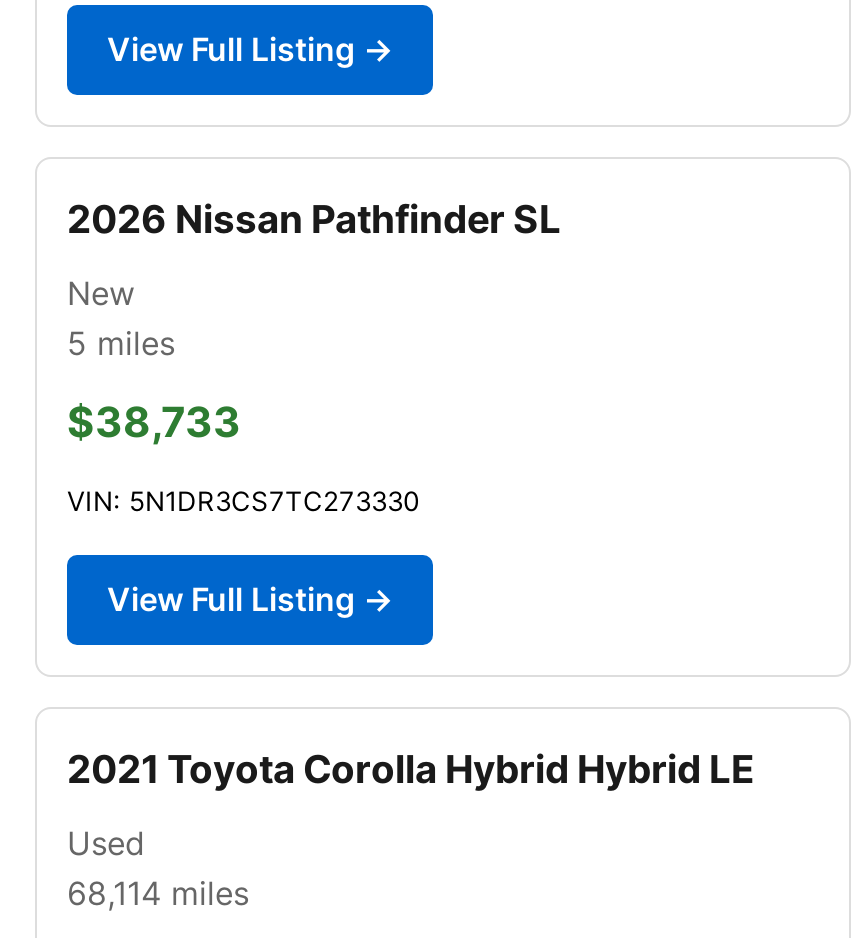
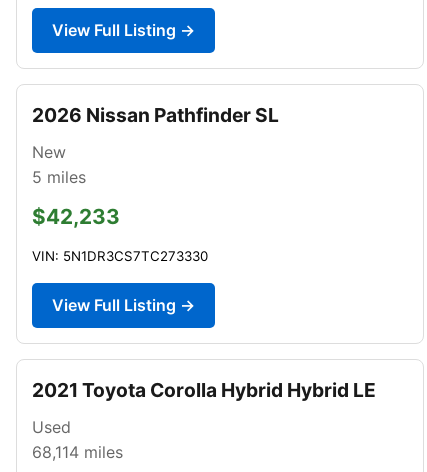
[67,397,241,447] $38,733 -> [32,204,120,229] $42,233

